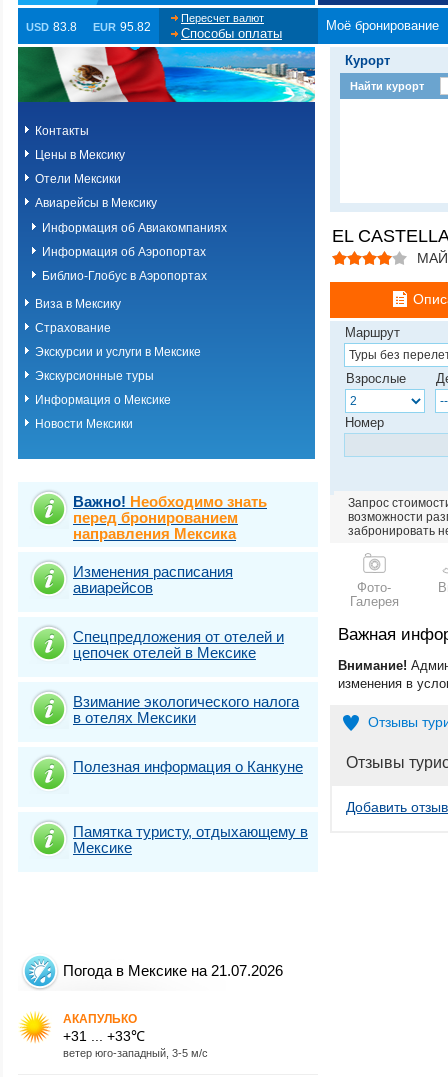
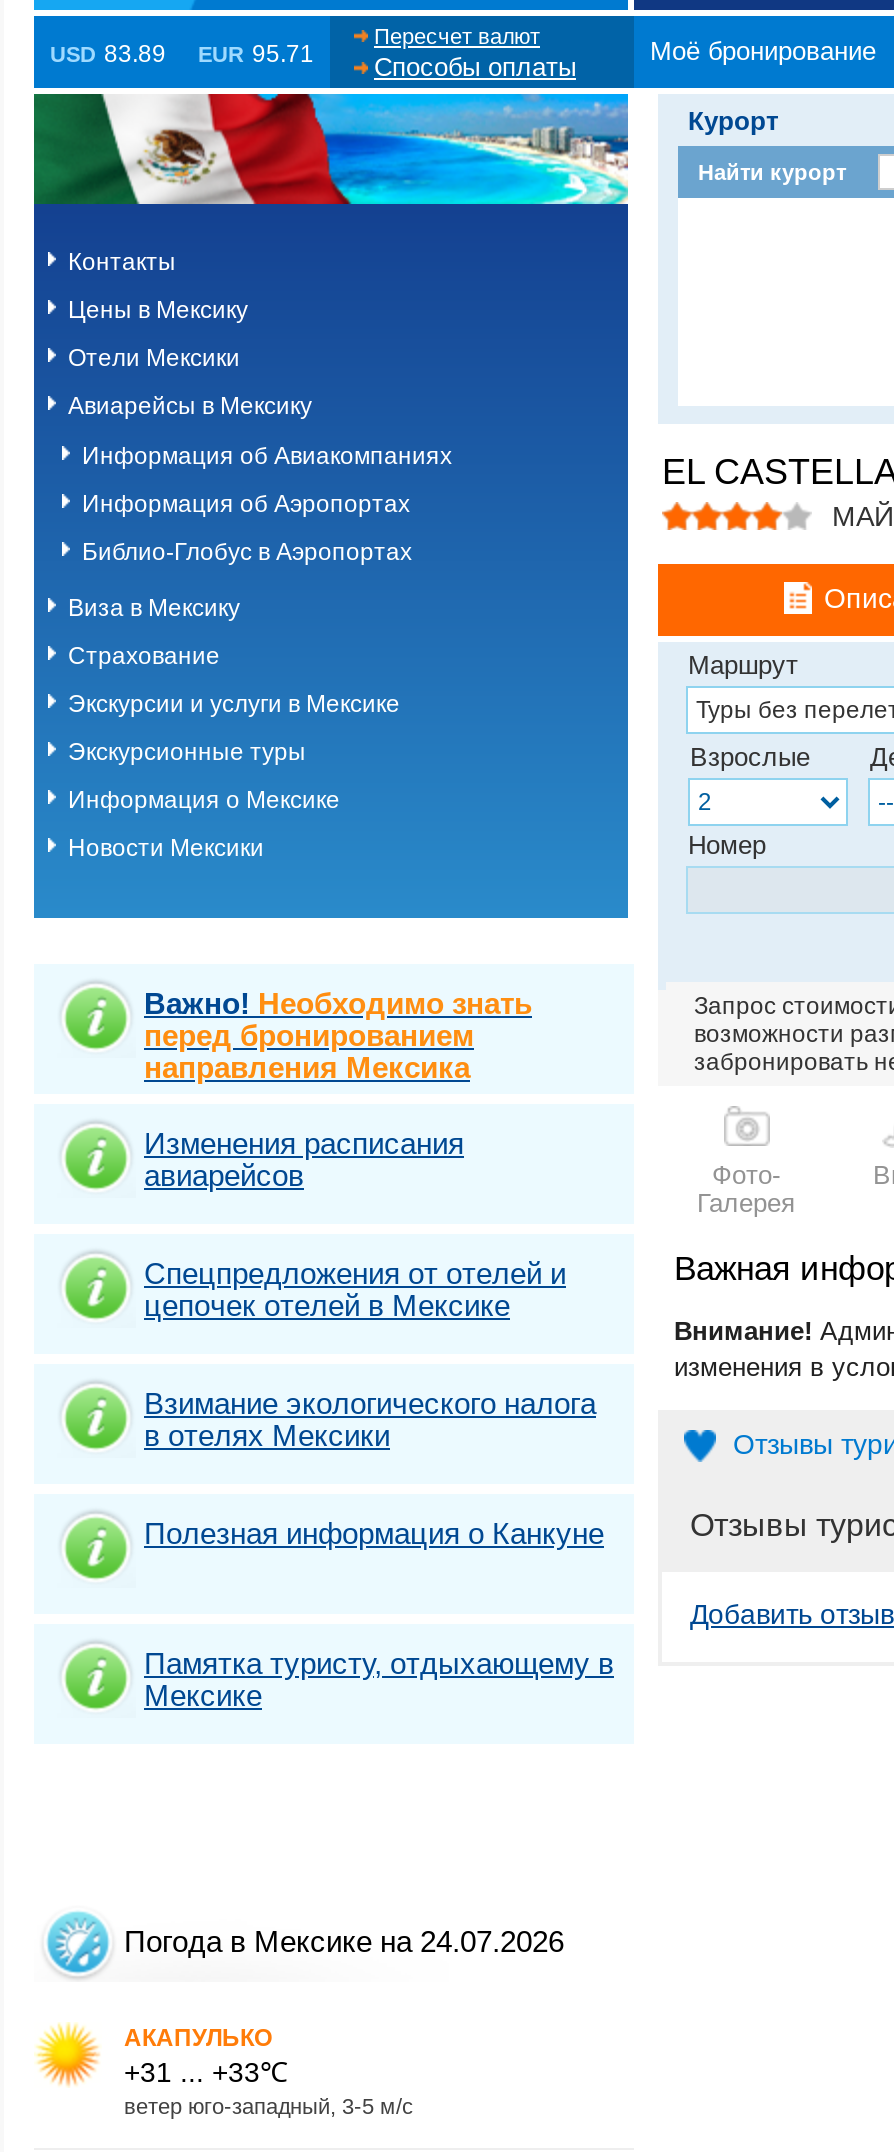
[26,20,77,34] USD 83.8 -> [50,40,166,68] USD 83.89
[93,20,151,34] EUR 95.82 -> [198,40,314,68] EUR 95.71
[63,962,283,979] Погода в Мексике на 21.07.2026 -> [124,1924,564,1958] Погода в Мексике на 24.07.2026

